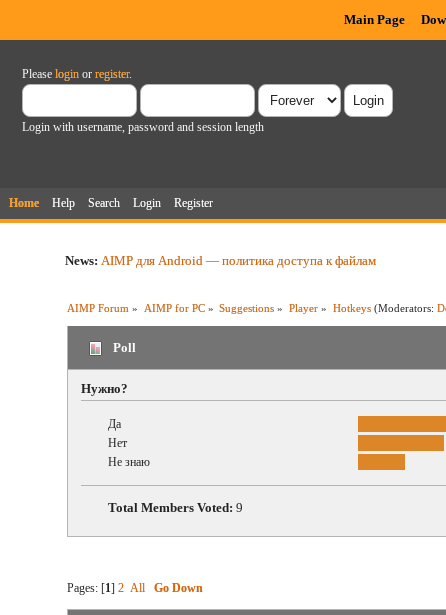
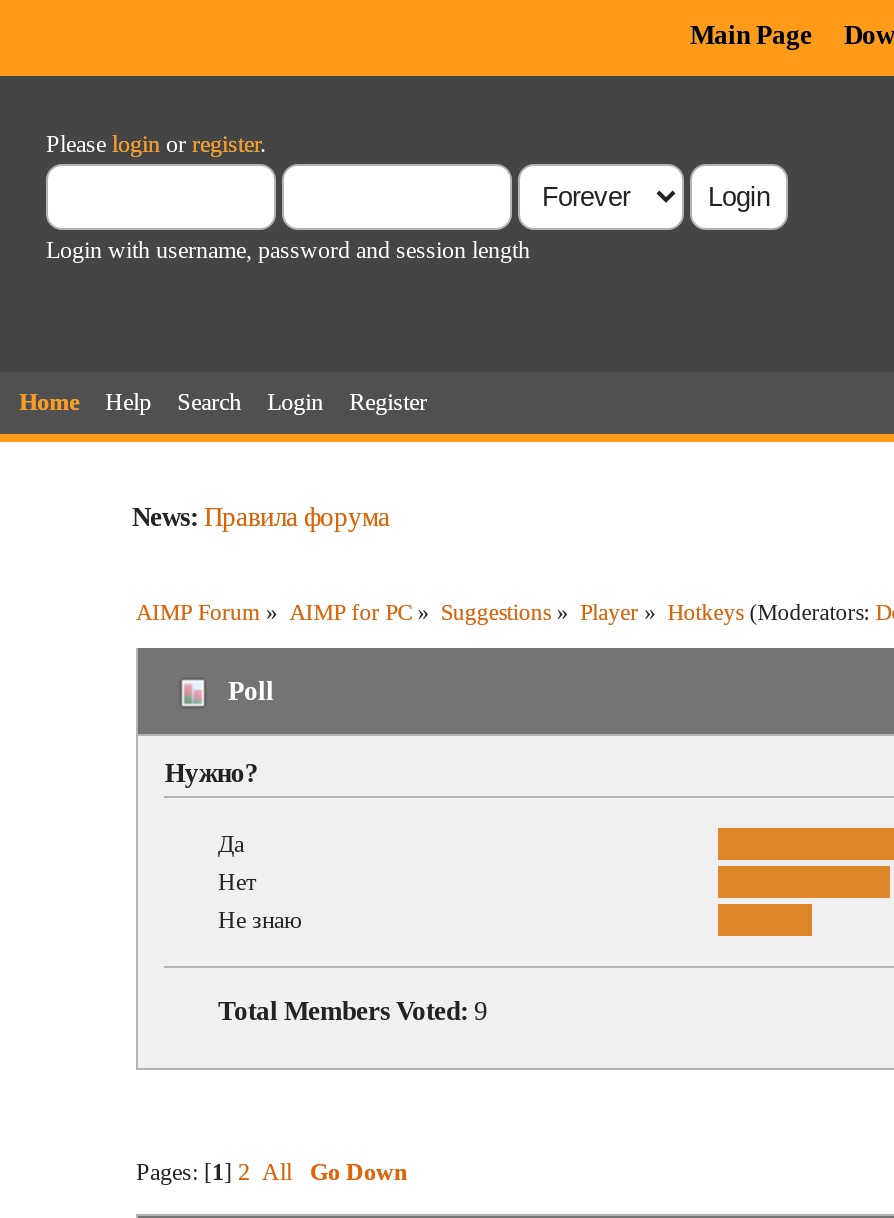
[65,253,376,268] News: AIMP для Android — политика доступа к файлам -> [132,502,390,532] News: Правила форума

